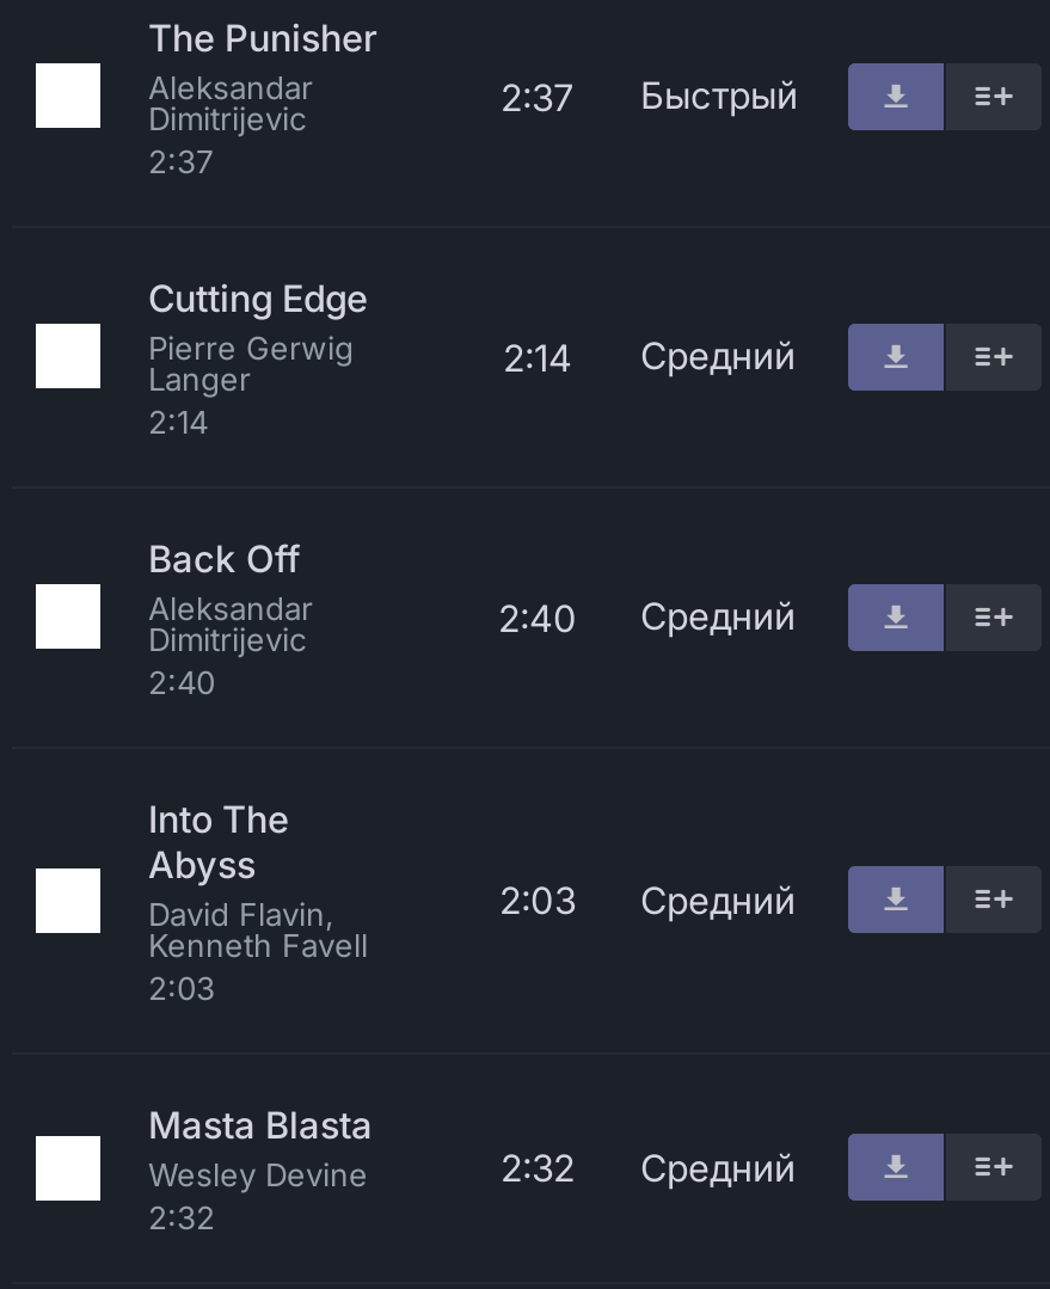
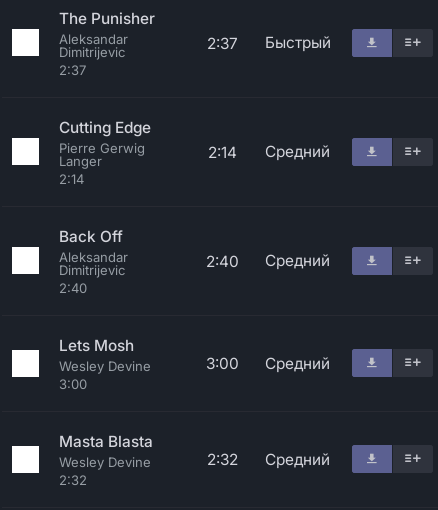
[148,797,368,1007] Into The | Abyss | David Flavin, | Kenneth Favell | 2:03 -> [59,336,151,392] Lets Mosh | Wesley Devine | 3:00
[499,877,796,923] 2:03 Средний -> [205,354,330,373] 3:00 Средний

